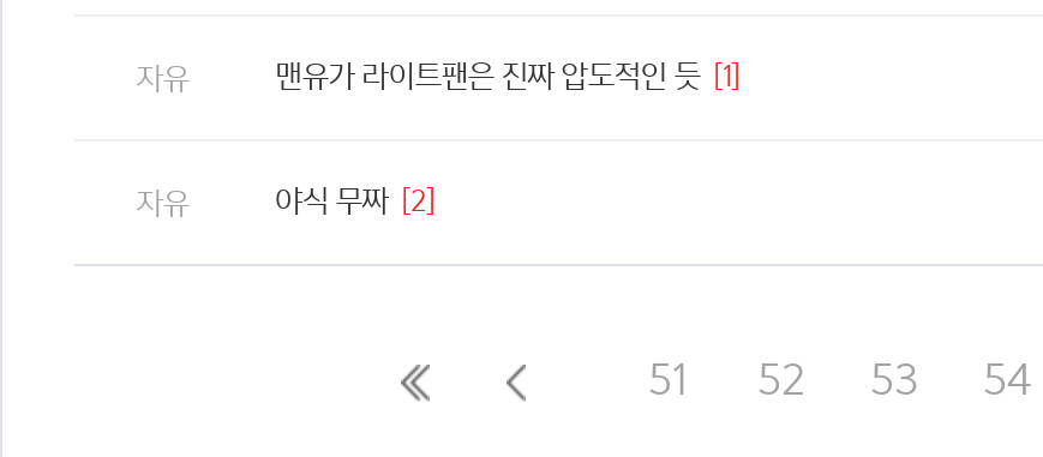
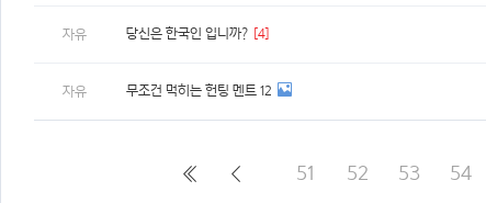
[276,58,739,94] 맨유가 라이트팬은 진짜 압도적인 듯 [1] -> [126,25,269,42] 당신은 한국인 입니까? [4]
[276,182,434,218] 야식 무짜 [2] -> [126,82,272,99] 무조건 먹히는 헌팅 멘트 12

